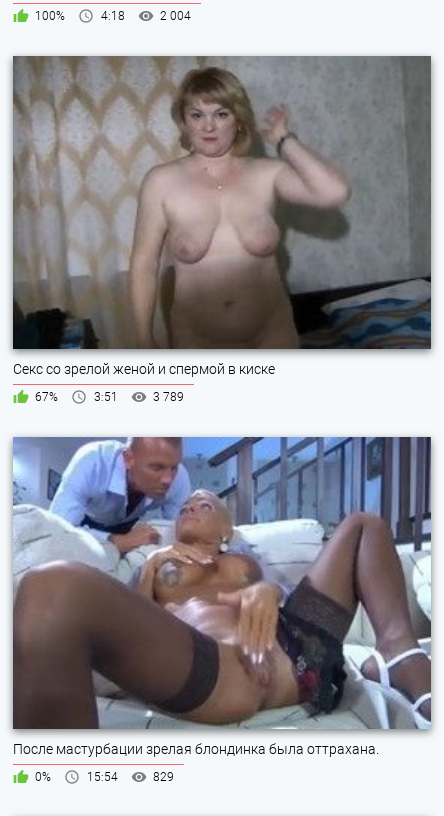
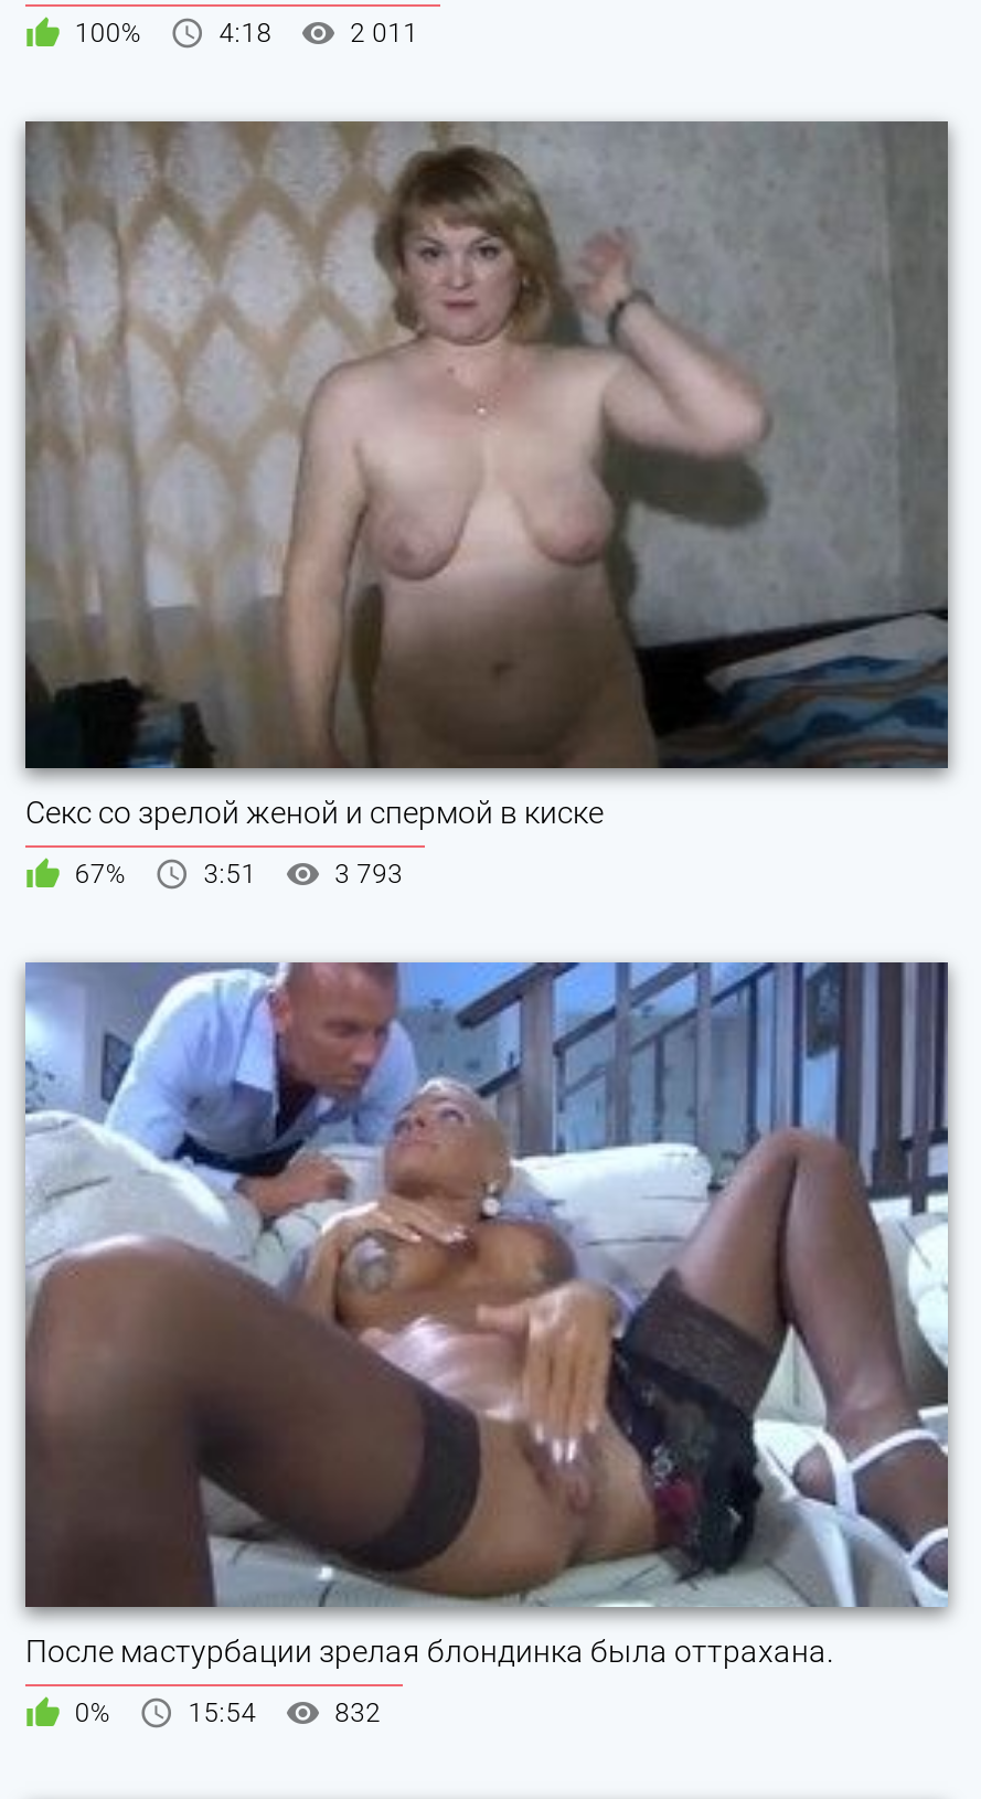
[160,9,191,23] 2 004 -> [350,18,419,49] 2 011
[153,390,184,404] 3 789 -> [335,858,403,889] 3 793
[153,770,174,784] 829 -> [335,1698,381,1729] 832

